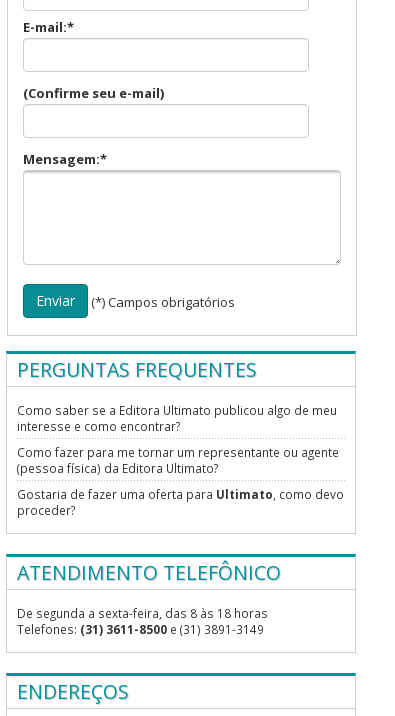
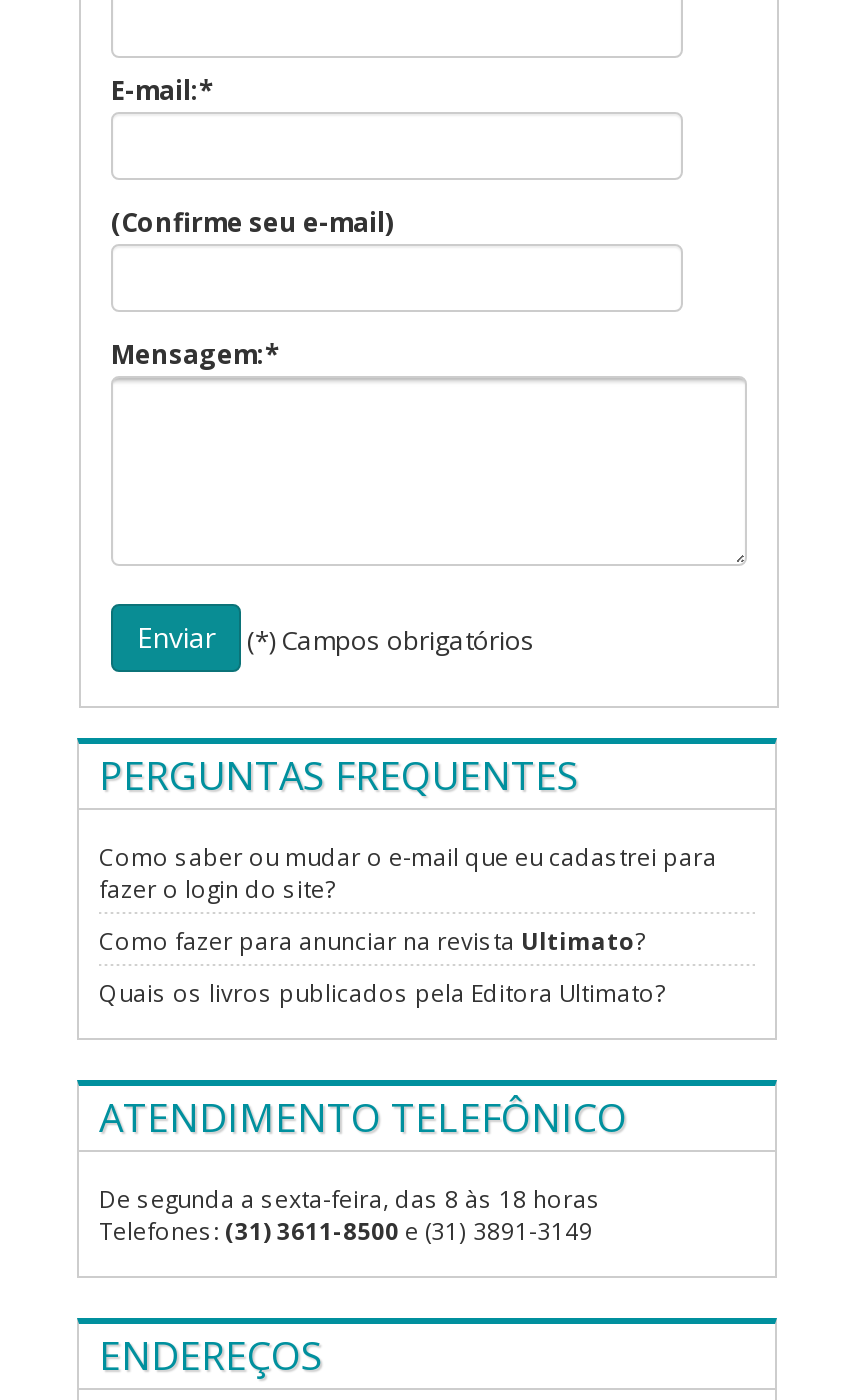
[17,402,337,434] Como saber se a Editora Ultimato publicou algo de meu | interesse e como encontrar? -> [99,839,717,903] Como saber ou mudar o e-mail que eu cadastrei para | fazer o login do site?
[17,444,339,476] Como fazer para me tornar um representante ou agente | (pessoa física) da Editora Ultimato? -> [99,923,643,955] Como fazer para anunciar na revista Ultimato?
[17,486,344,518] Gostaria de fazer uma oferta para Ultimato, como devo | proceder? -> [99,975,663,1007] Quais os livros publicados pela Editora Ultimato?

